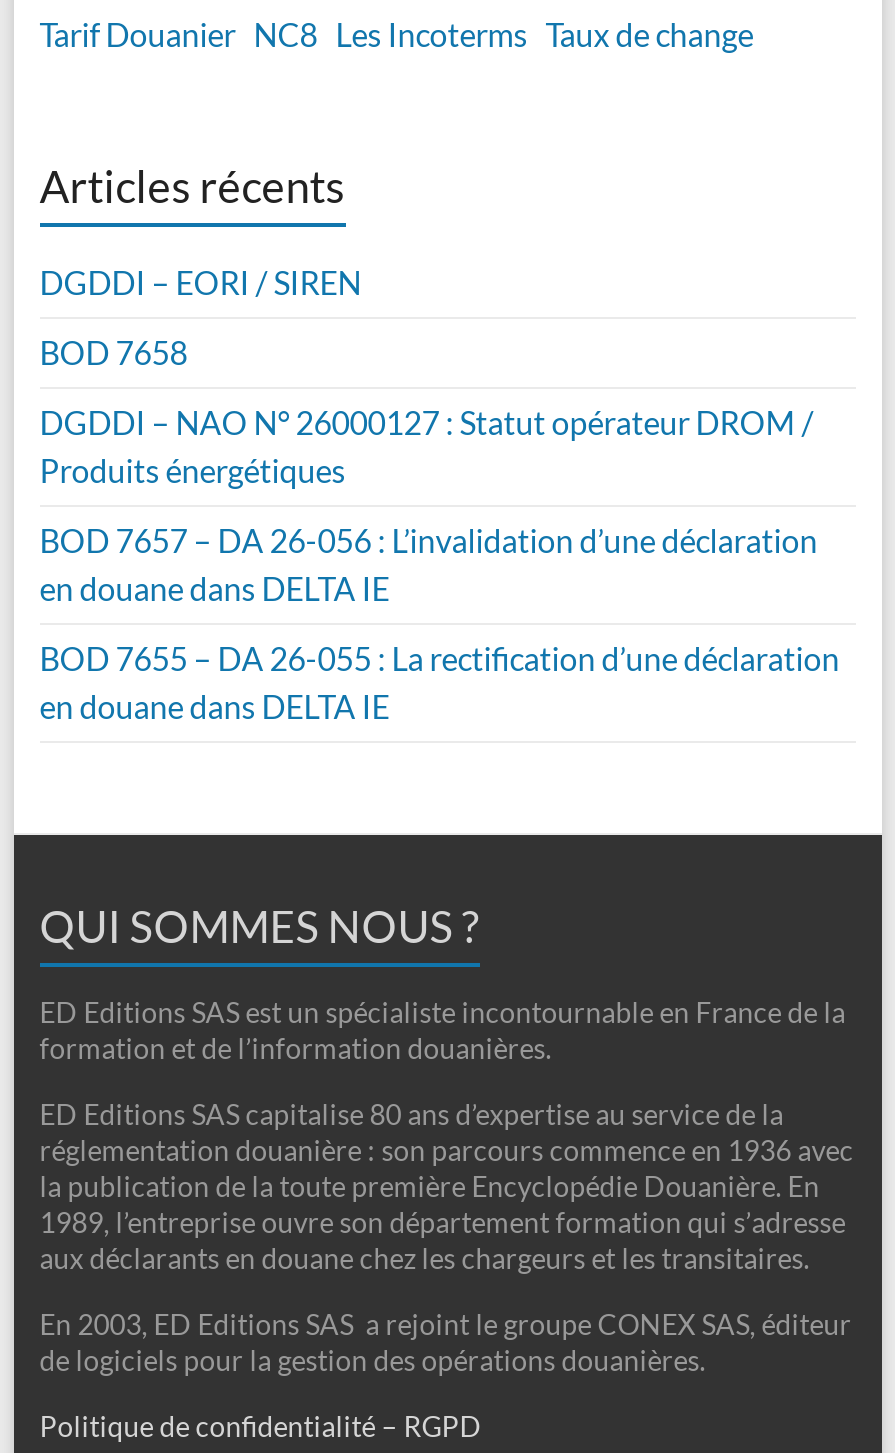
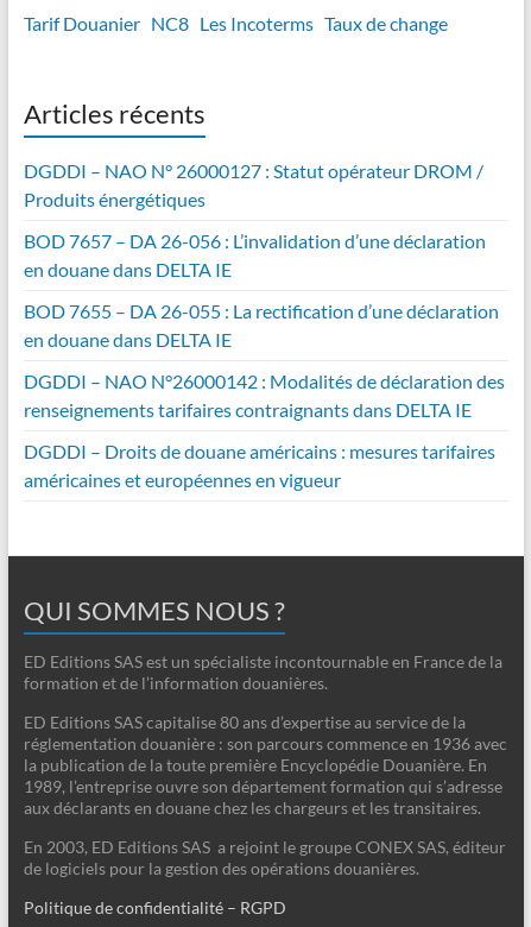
[40,263,362,371] DGDDI – EORI / SIREN | BOD 7658 -> none
moved [40,403,840,725] -> [24,159,499,350]: DGDDI – NAO N° 26000127 : Statut opérateur DROM / | Produits énergétiques | BOD 7657 – DA 26-056 : L’invalidation d’une déclaration | en douane dans DELTA IE | BOD 7655 – DA 26-055 : La rectification d’une déclaration | en douane dans DELTA IE
none -> [24,369,505,491] DGDDI – NAO N°26000142 : Modalités de déclaration des | renseignements tarifaires contraignants dans DELTA IE | DGDDI – Droits de douane américains : mesures tarifaires | américaines et européennes en vigueur

